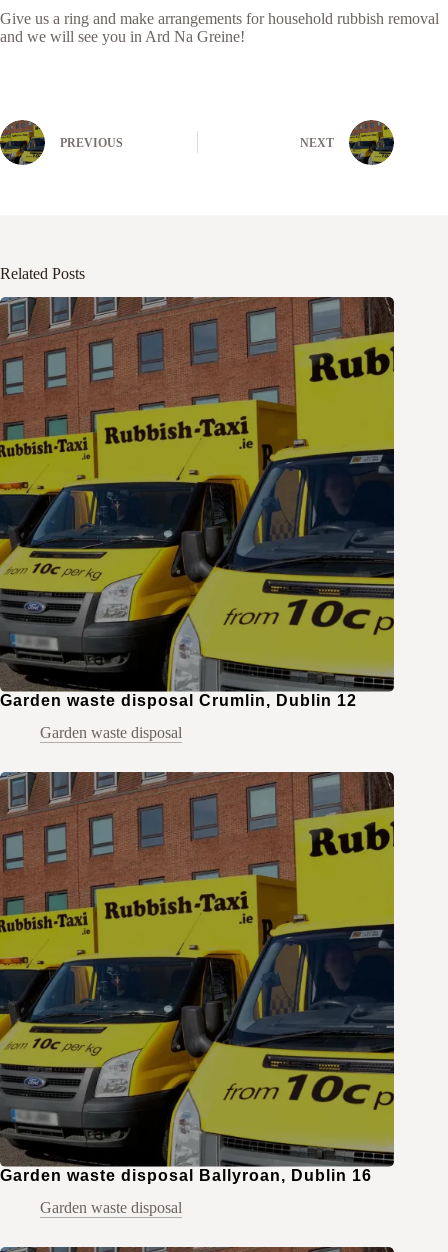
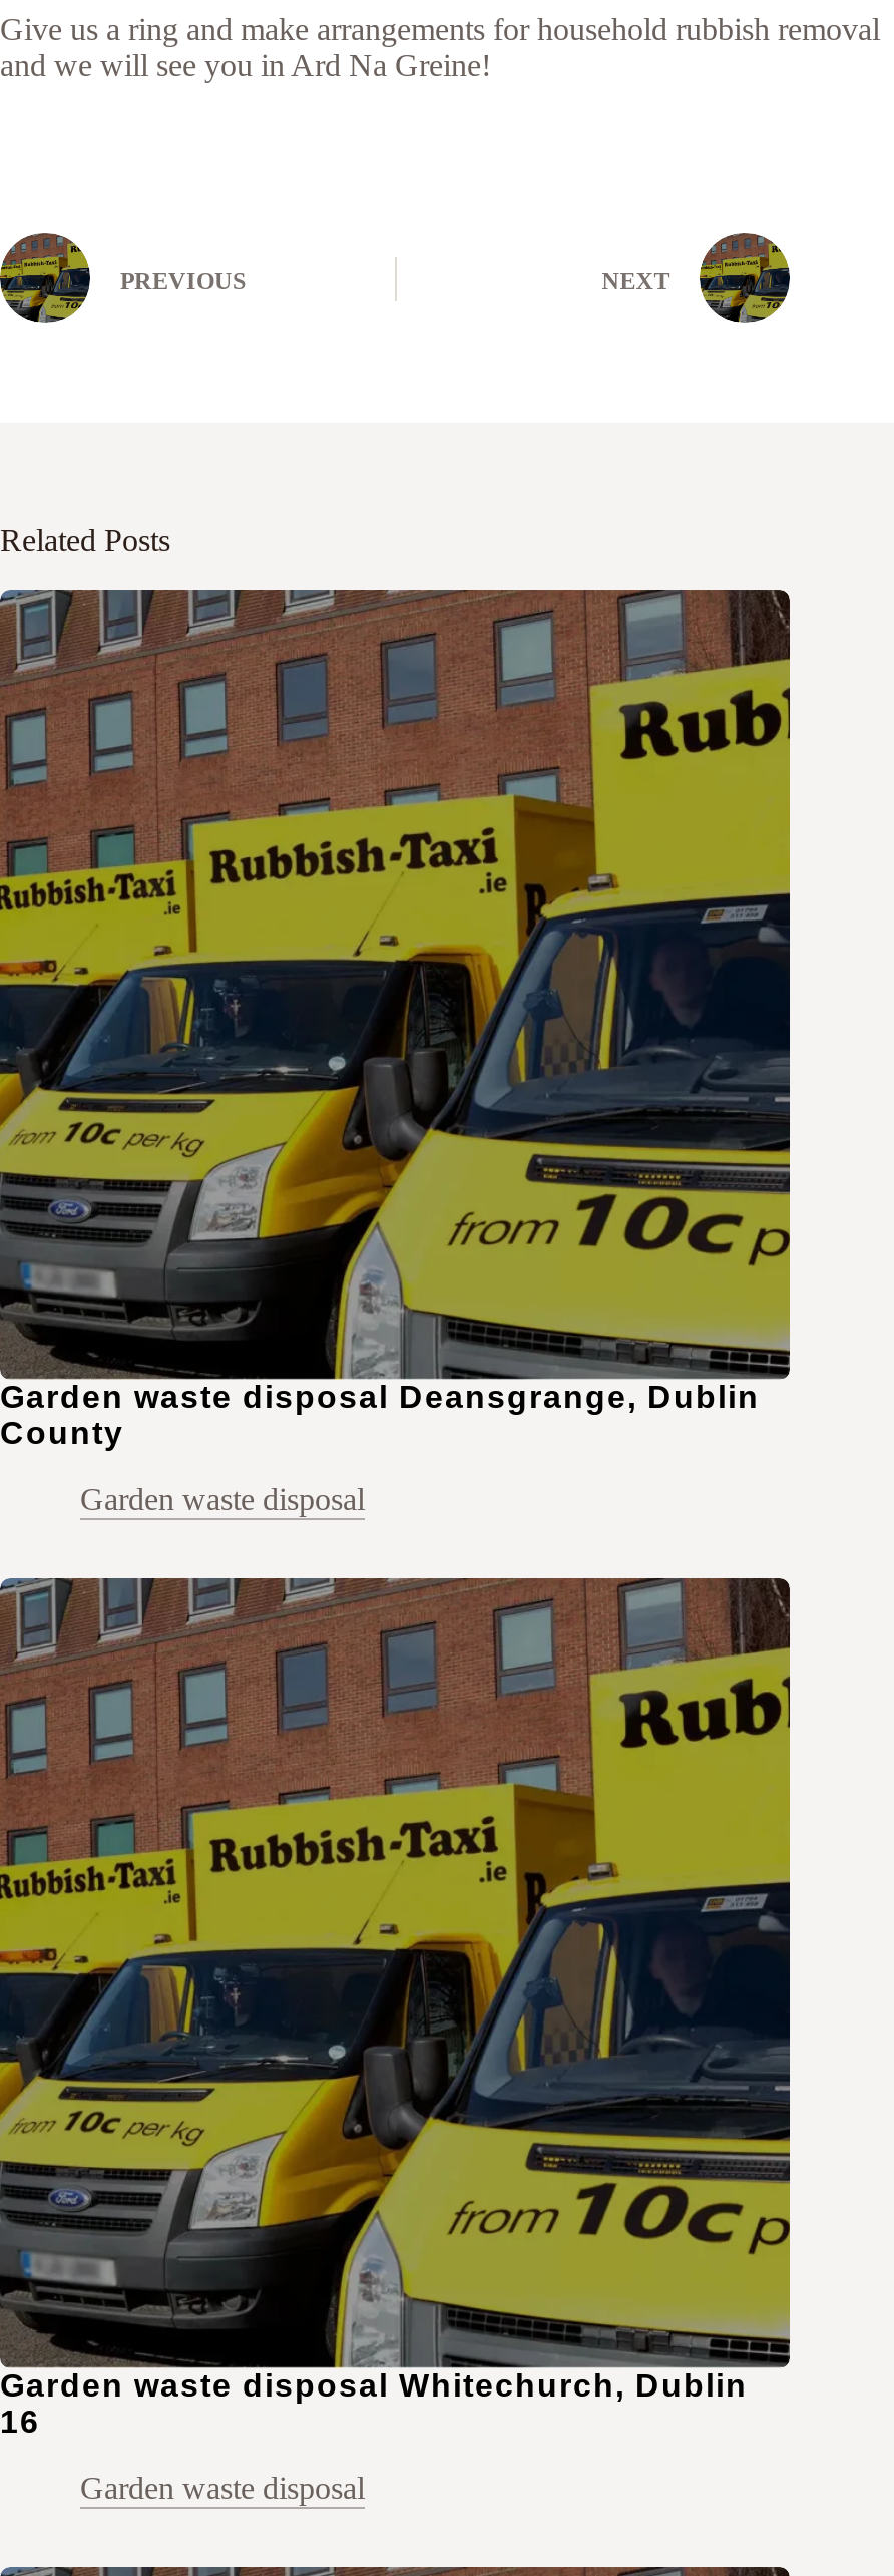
[0,692,357,709] Garden waste disposal Crumlin, Dublin 12 -> [0,1380,760,1450] Garden waste disposal Deansgrange, Dublin | County
[0,1167,372,1184] Garden waste disposal Ballyroan, Dublin 16 -> [0,2369,748,2439] Garden waste disposal Whitechurch, Dublin | 16

